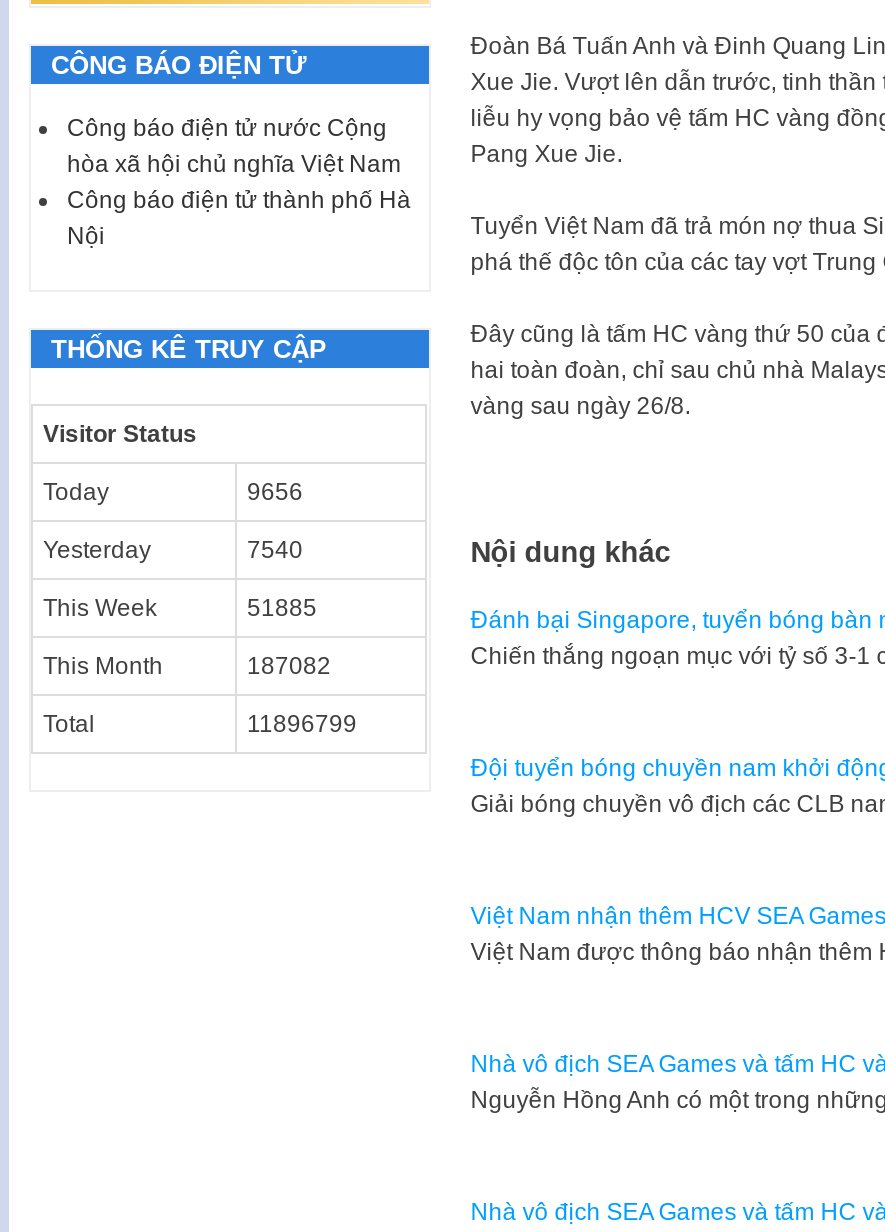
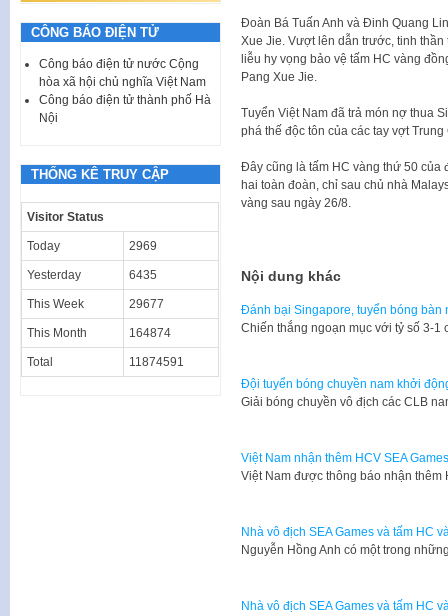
[247,478,303,506] 9656 -> [129,239,157,253] 2969
[247,536,303,564] 7540 -> [129,268,157,282] 6435
[247,594,317,622] 51885 -> [129,297,164,311] 29677
[247,652,331,680] 187082 -> [129,326,171,340] 164874
[247,710,357,738] 11896799 -> [129,355,184,369] 11874591

